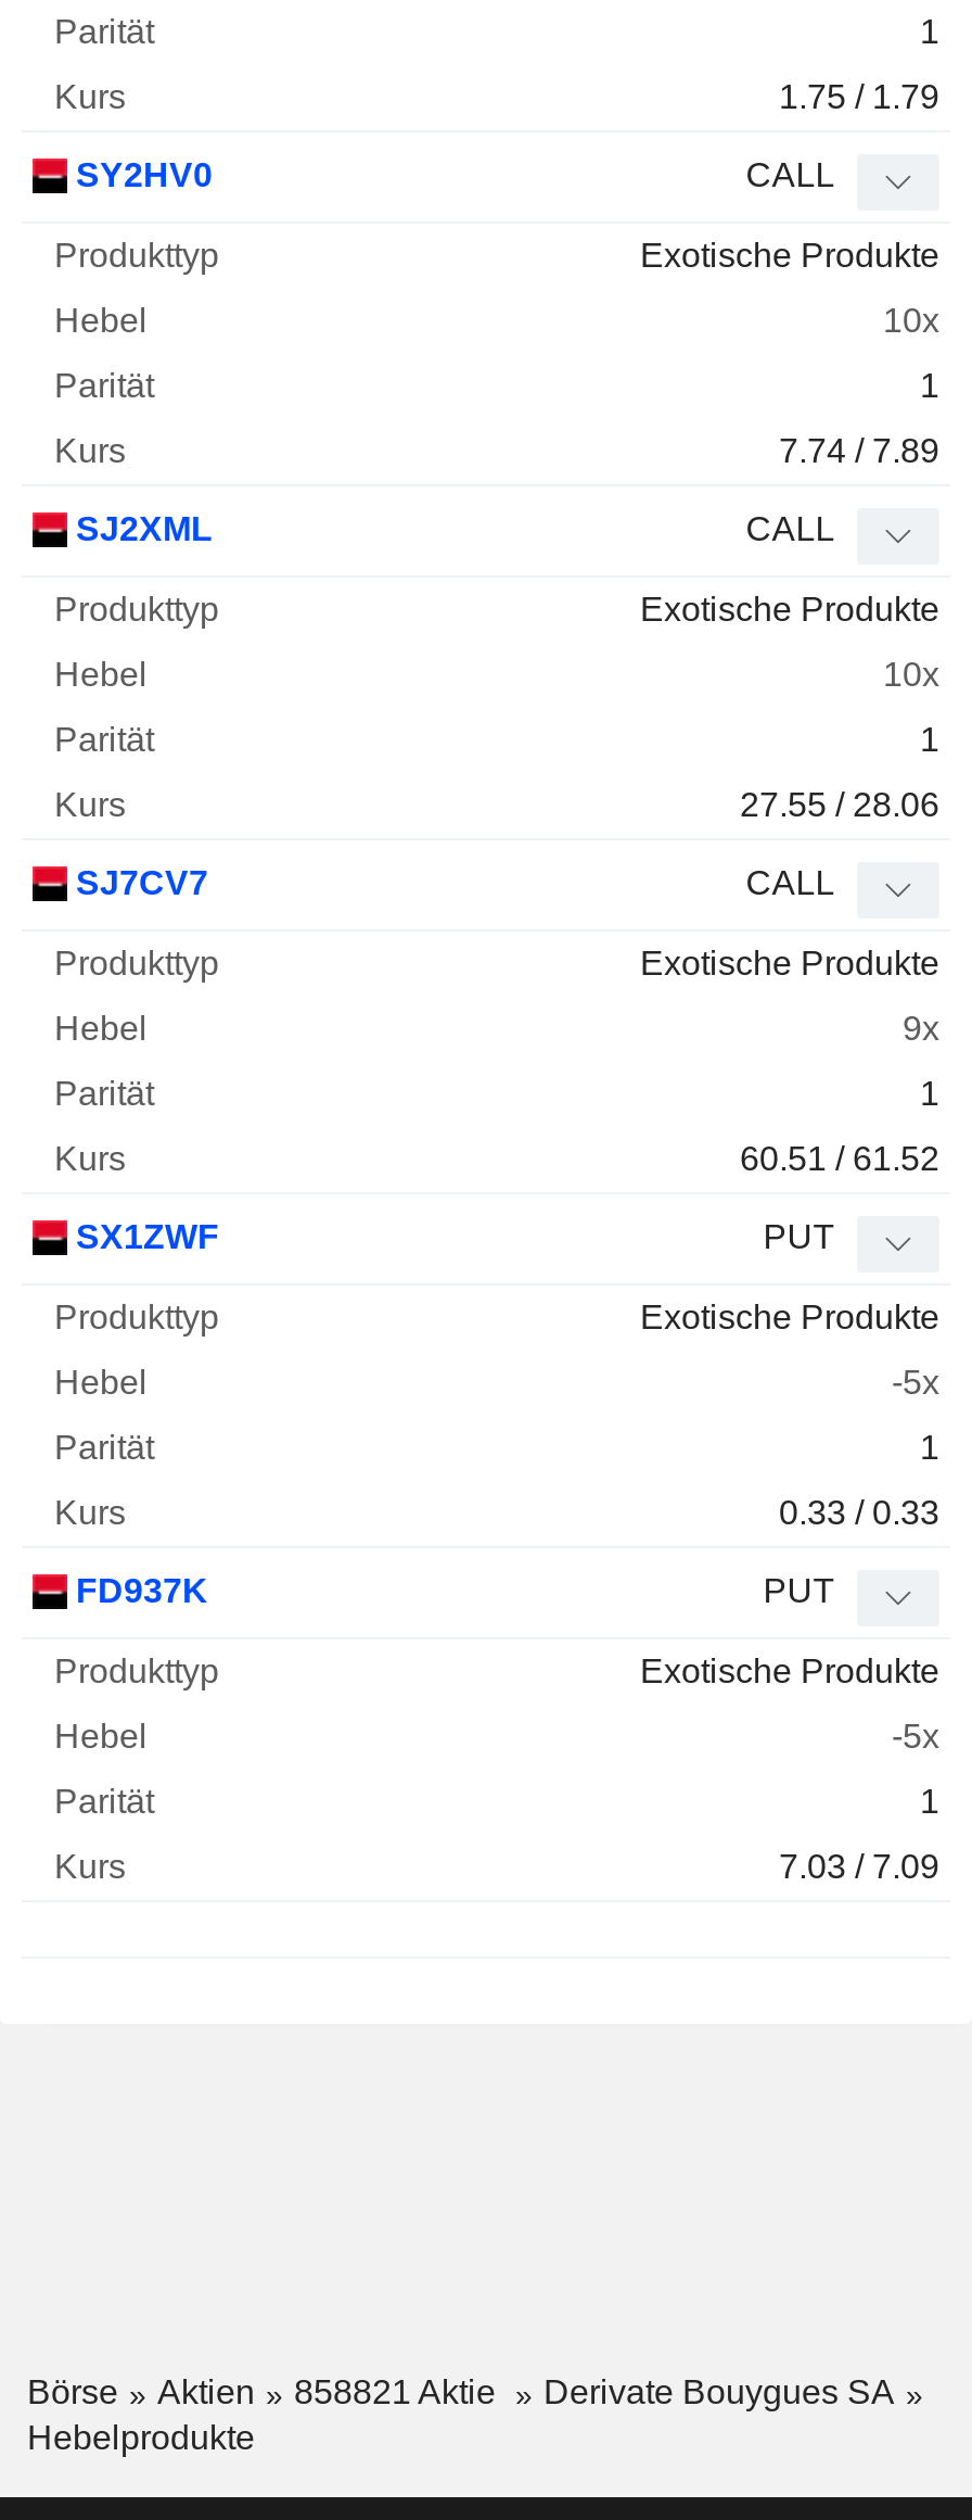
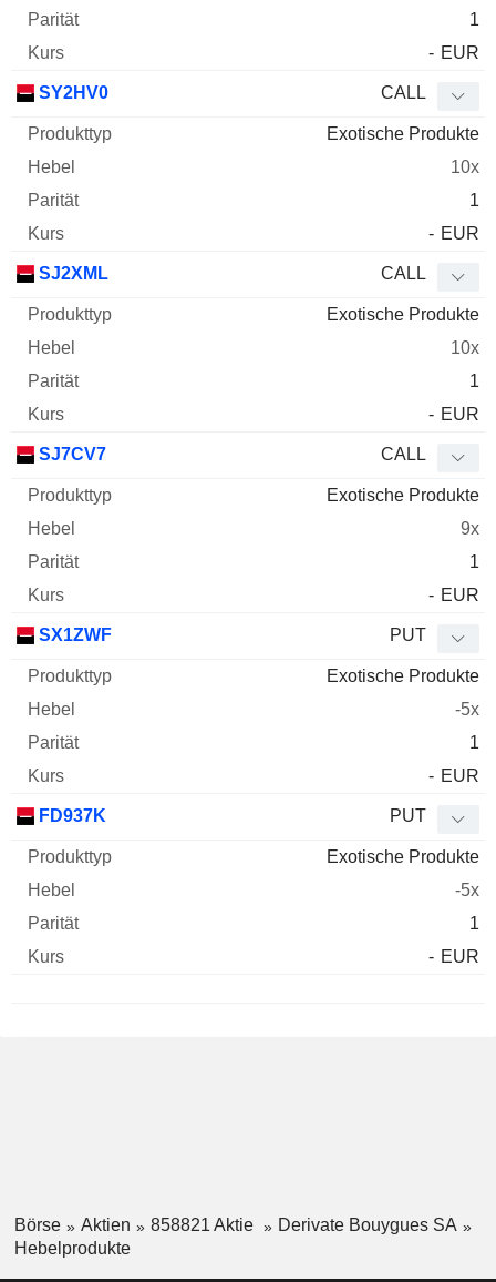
[779,79,939,116] 1.75 / 1.79 -> [428,43,479,62] - EUR
[779,433,939,469] 7.74 / 7.89 -> [428,224,479,243] - EUR
[740,787,939,823] 27.55 / 28.06 -> [428,405,479,424] - EUR
[740,1140,939,1177] 60.51 / 61.52 -> [428,586,479,605] - EUR
[779,1494,939,1531] 0.33 / 0.33 -> [428,767,479,785] - EUR
[779,1848,939,1885] 7.03 / 7.09 -> [428,947,479,966] - EUR

